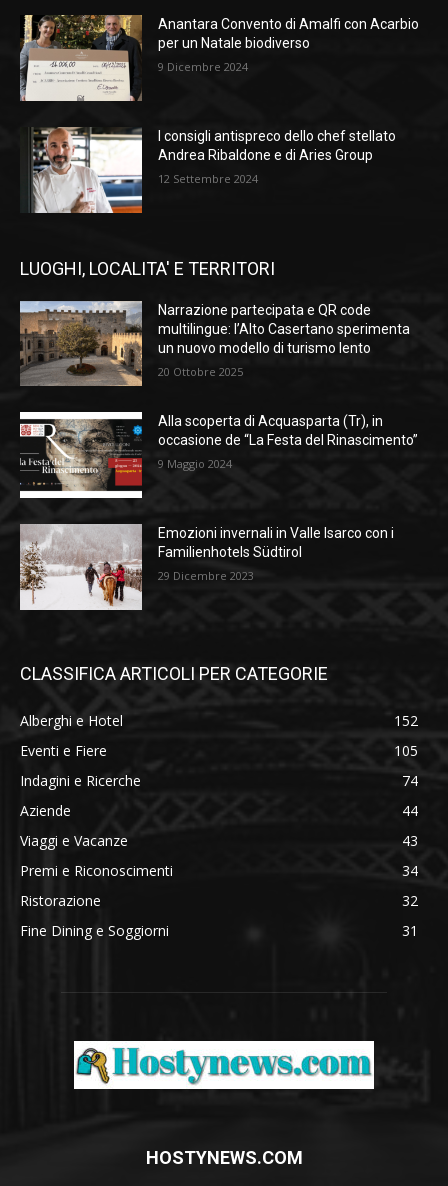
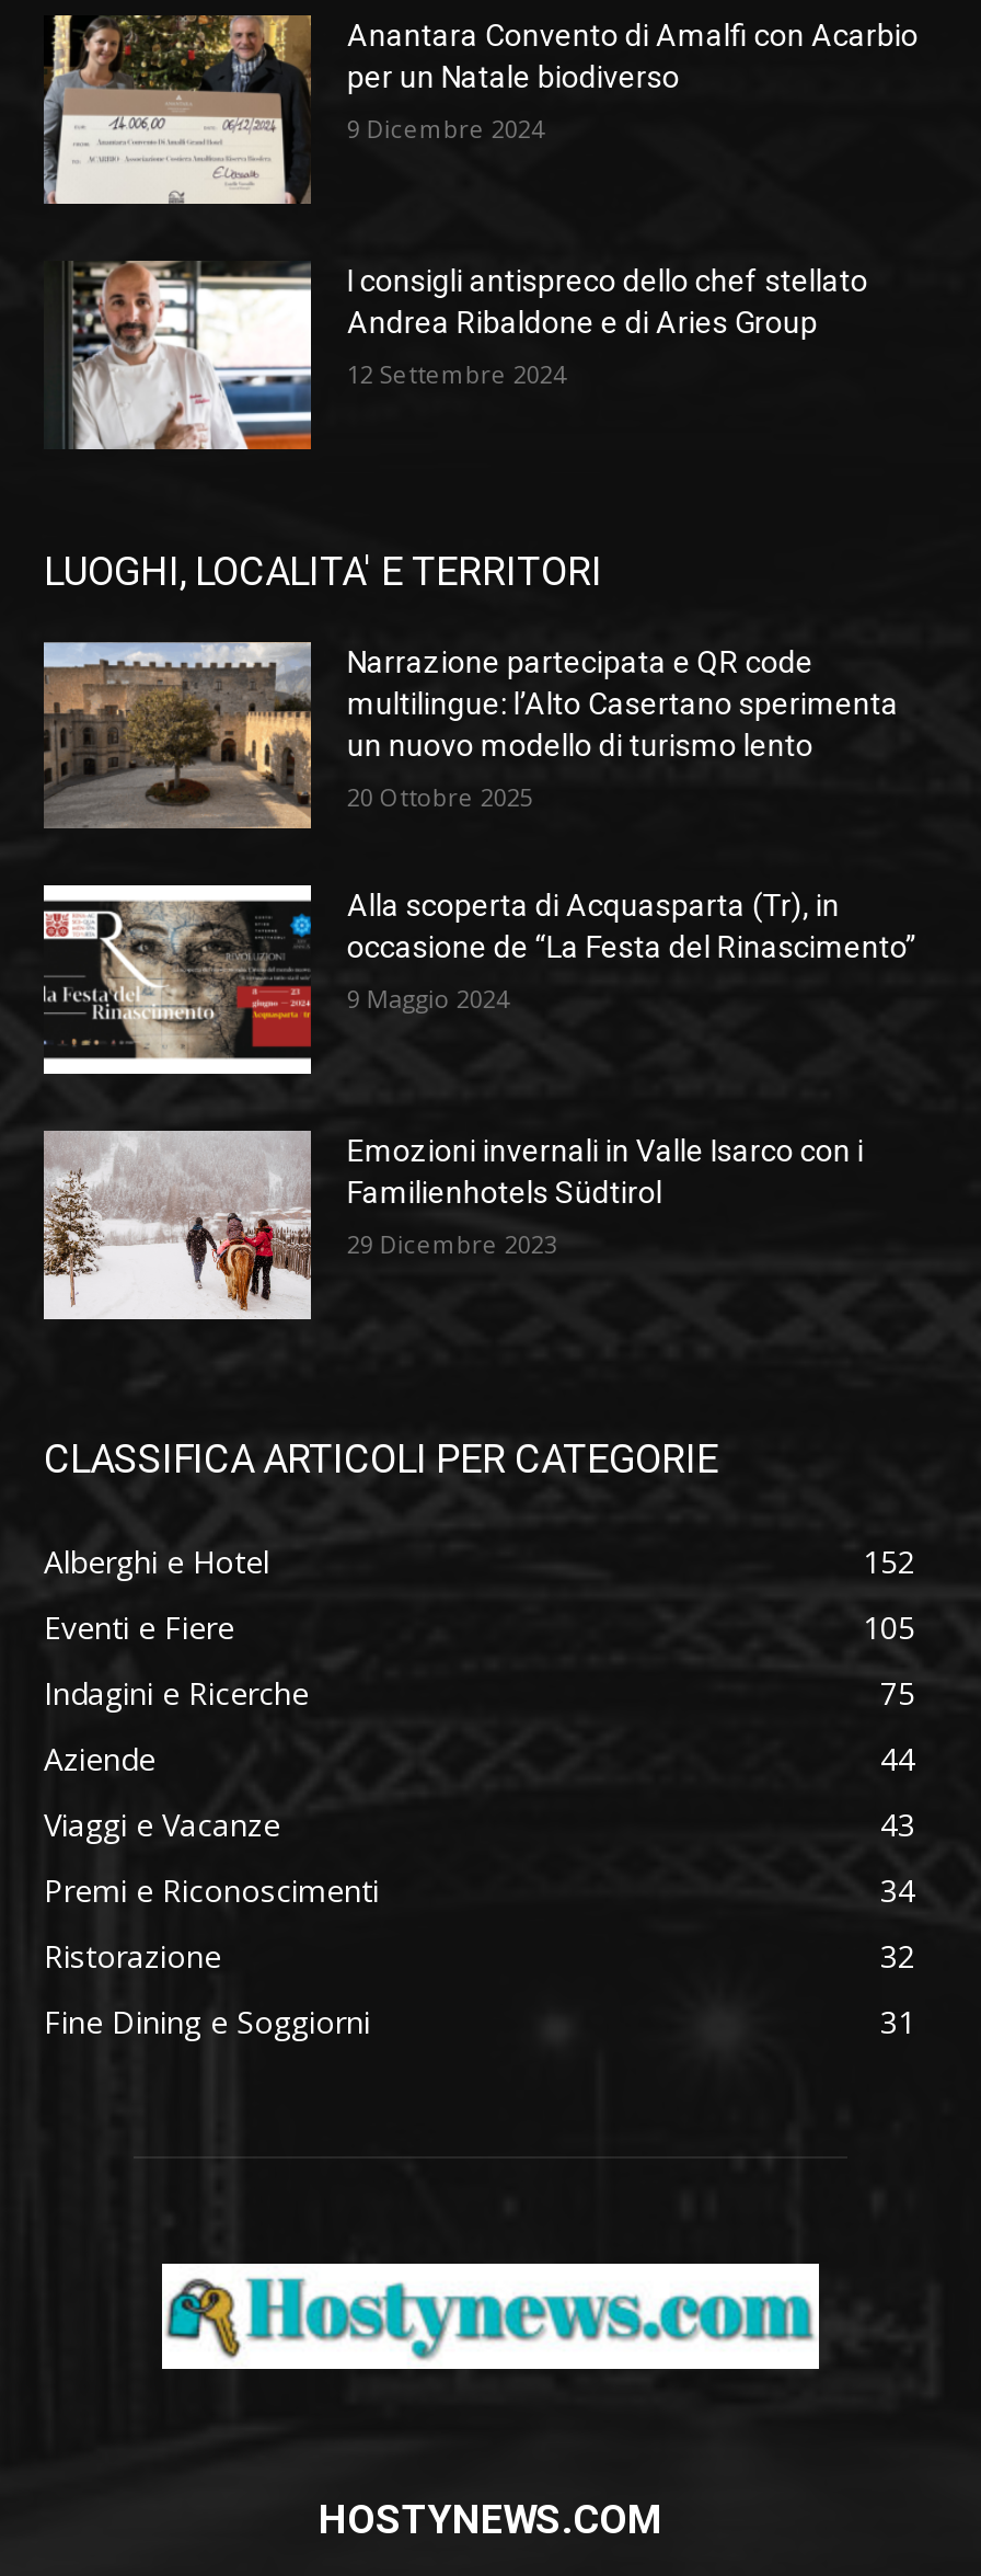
[402,771,418,790] 74 -> [880,1671,915,1713] 75

